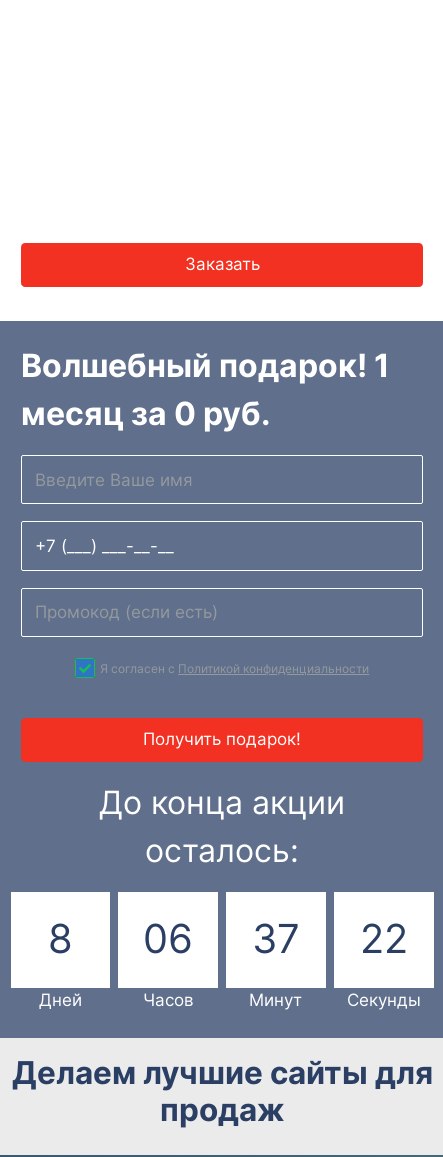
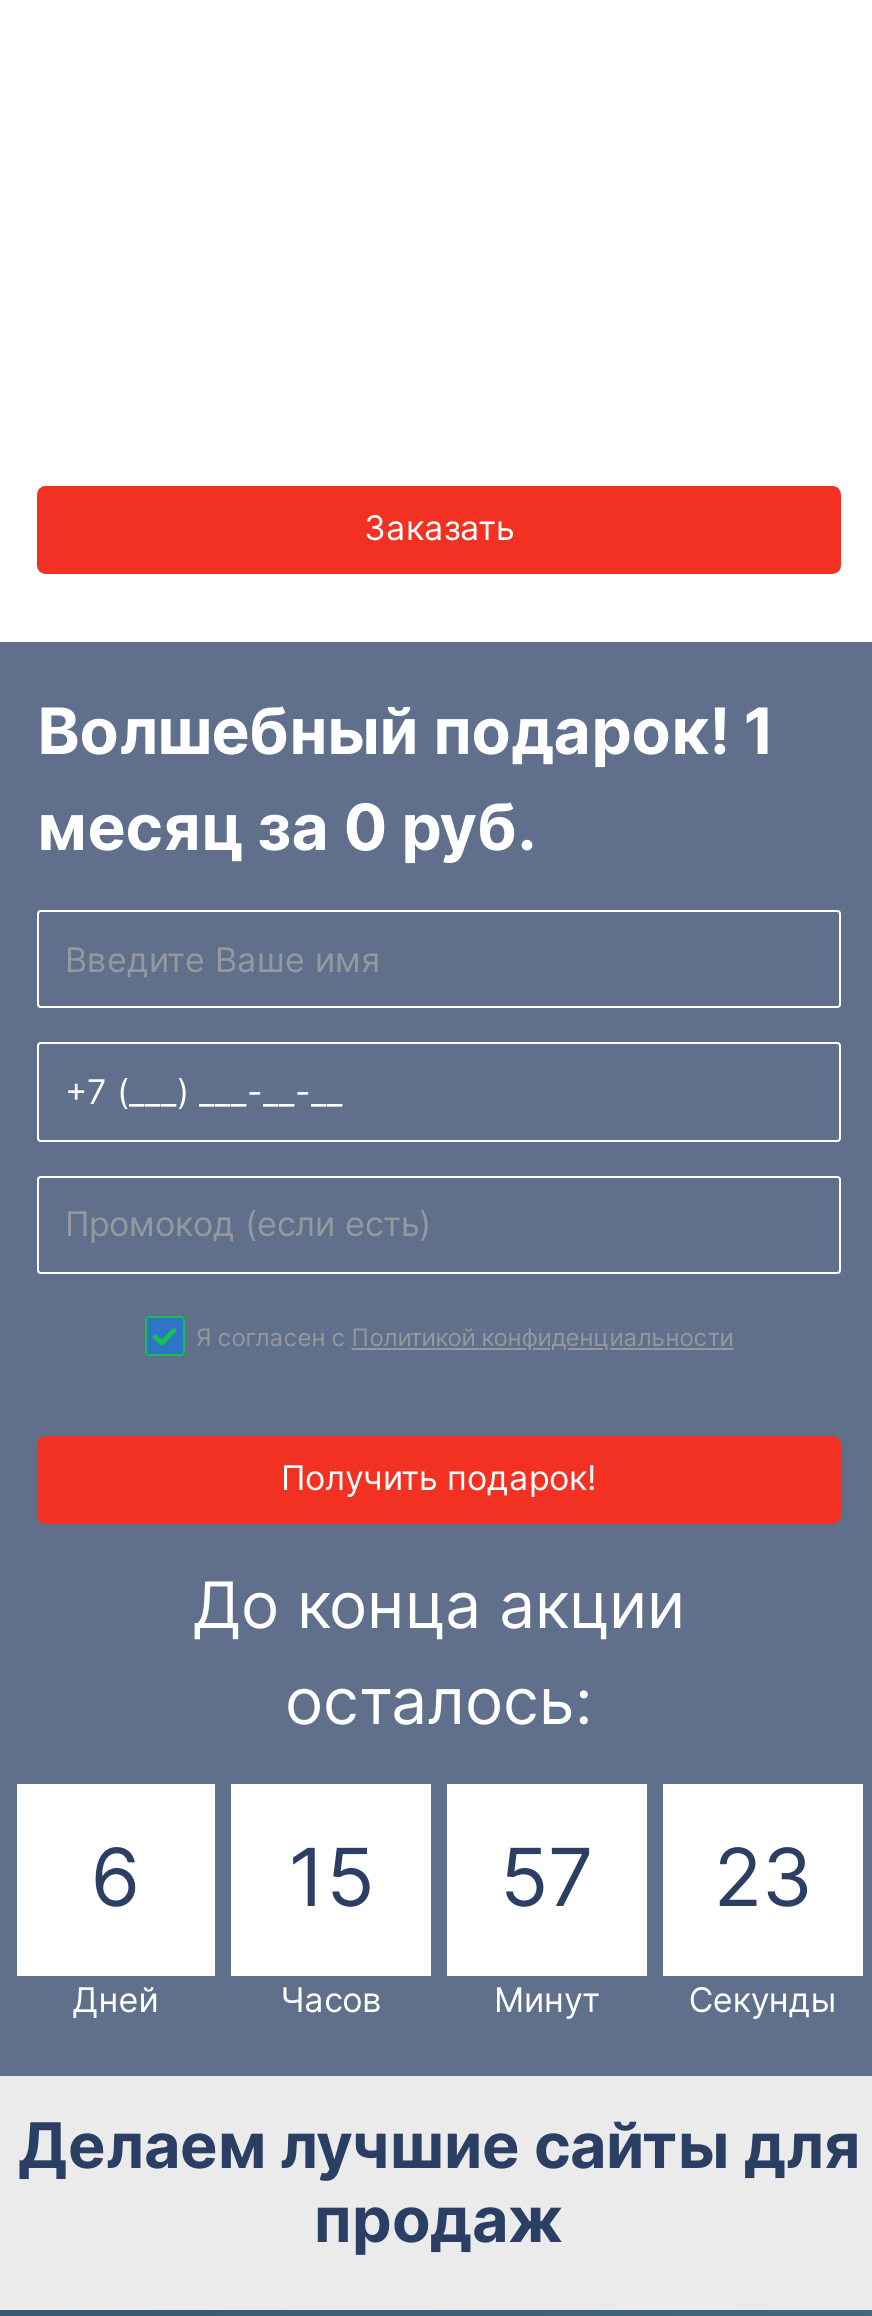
[48,913,73,962] 8 -> [90,1827,140,1925] 6
[143,913,193,962] 06 -> [288,1827,374,1925] 15
[252,913,300,962] 37 -> [500,1827,594,1925] 57

